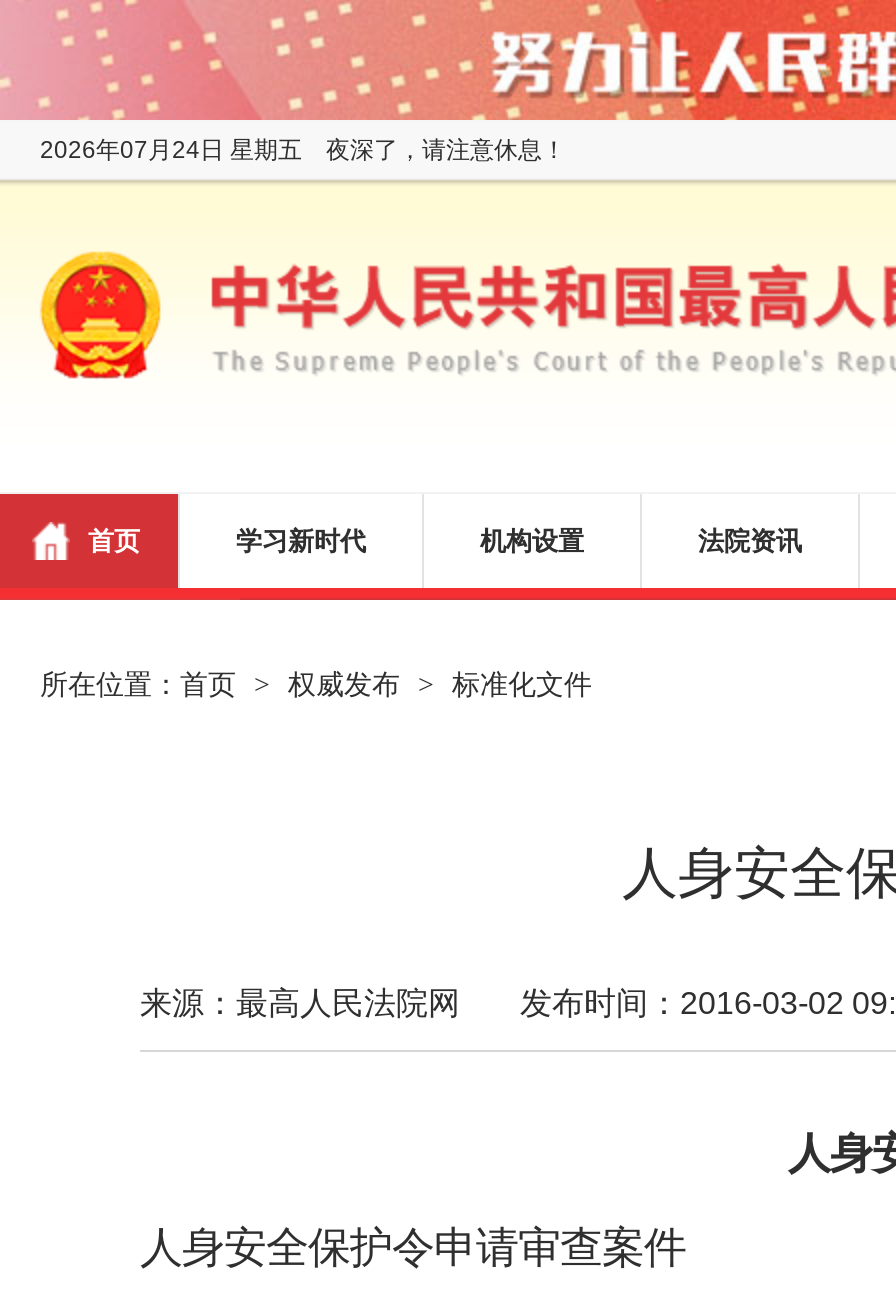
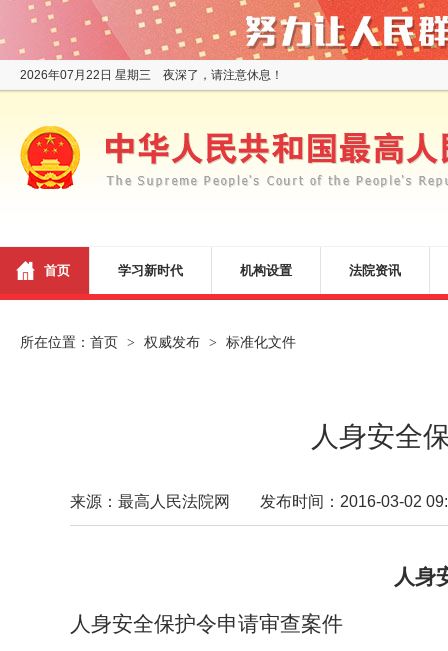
[40,136,566,164] 2026年07月24日 星期五 夜深了，请注意休息！ -> [20,68,283,82] 2026年07月22日 星期三 夜深了，请注意休息！

